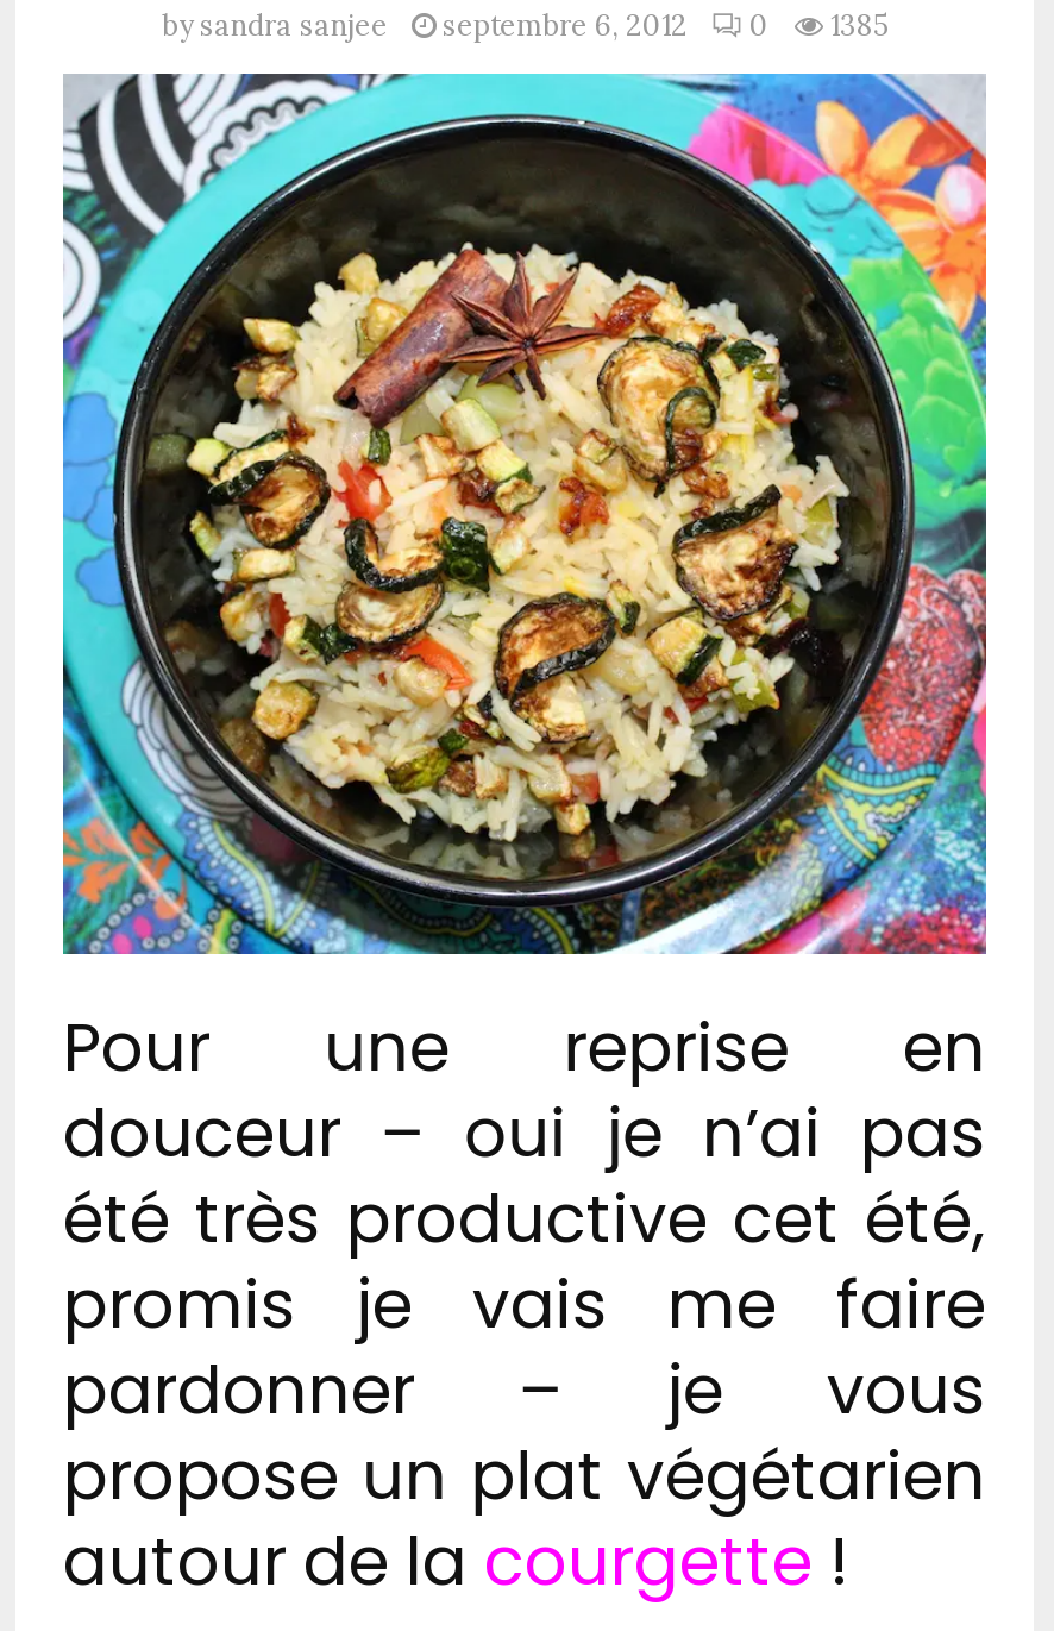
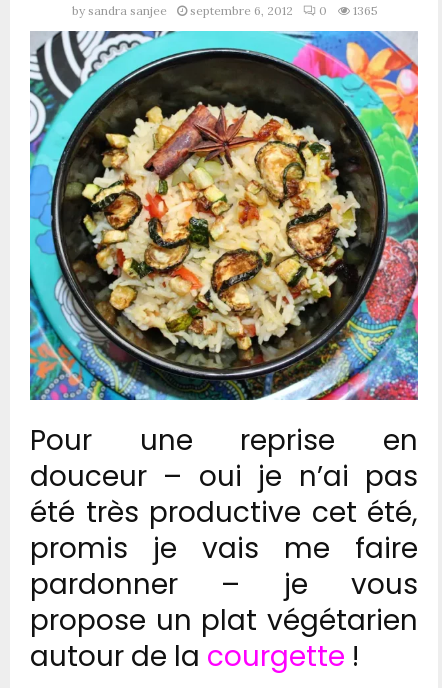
[162,7,890,43] by sandra sanjee septembre 6, 2012 0 1385 -> [71,3,377,18] by sandra sanjee septembre 6, 2012 0 1365

